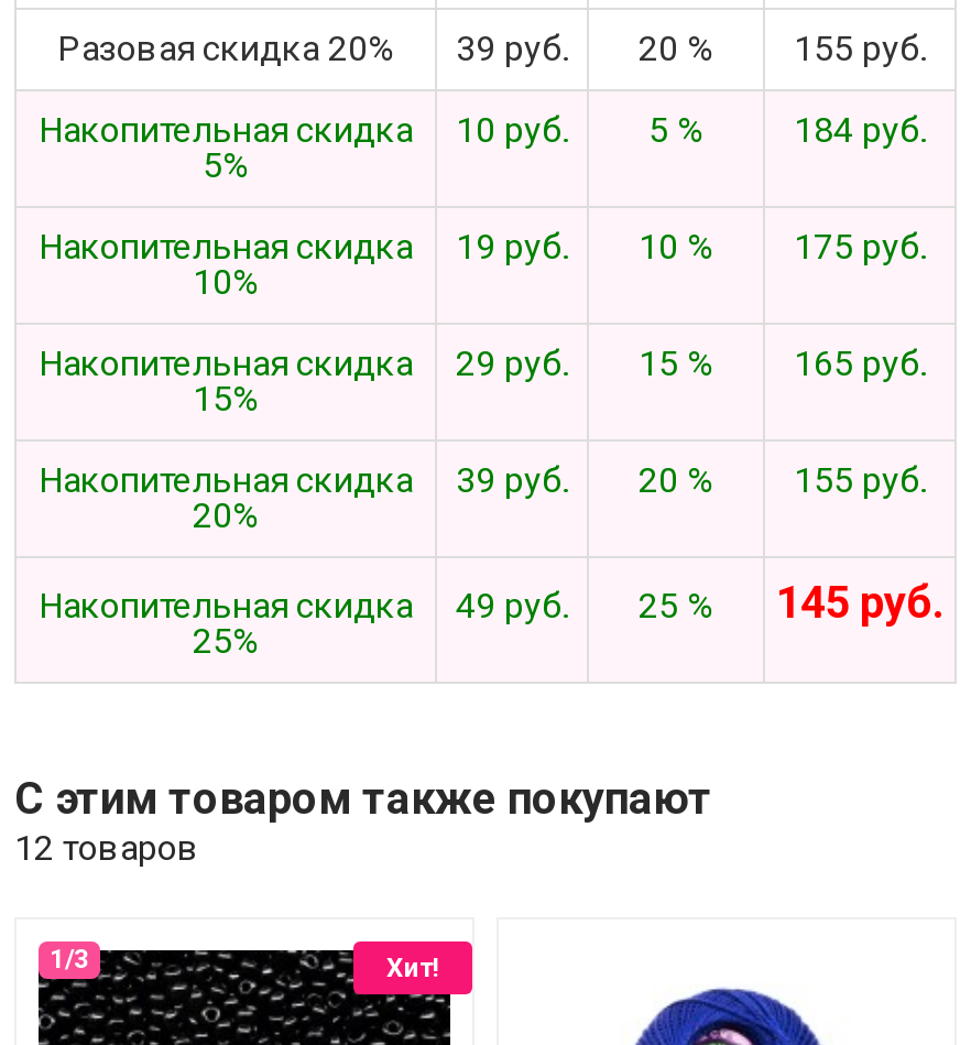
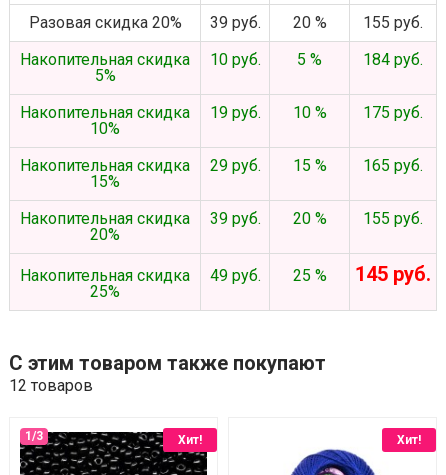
none -> [397,433,421,447] Хит!

